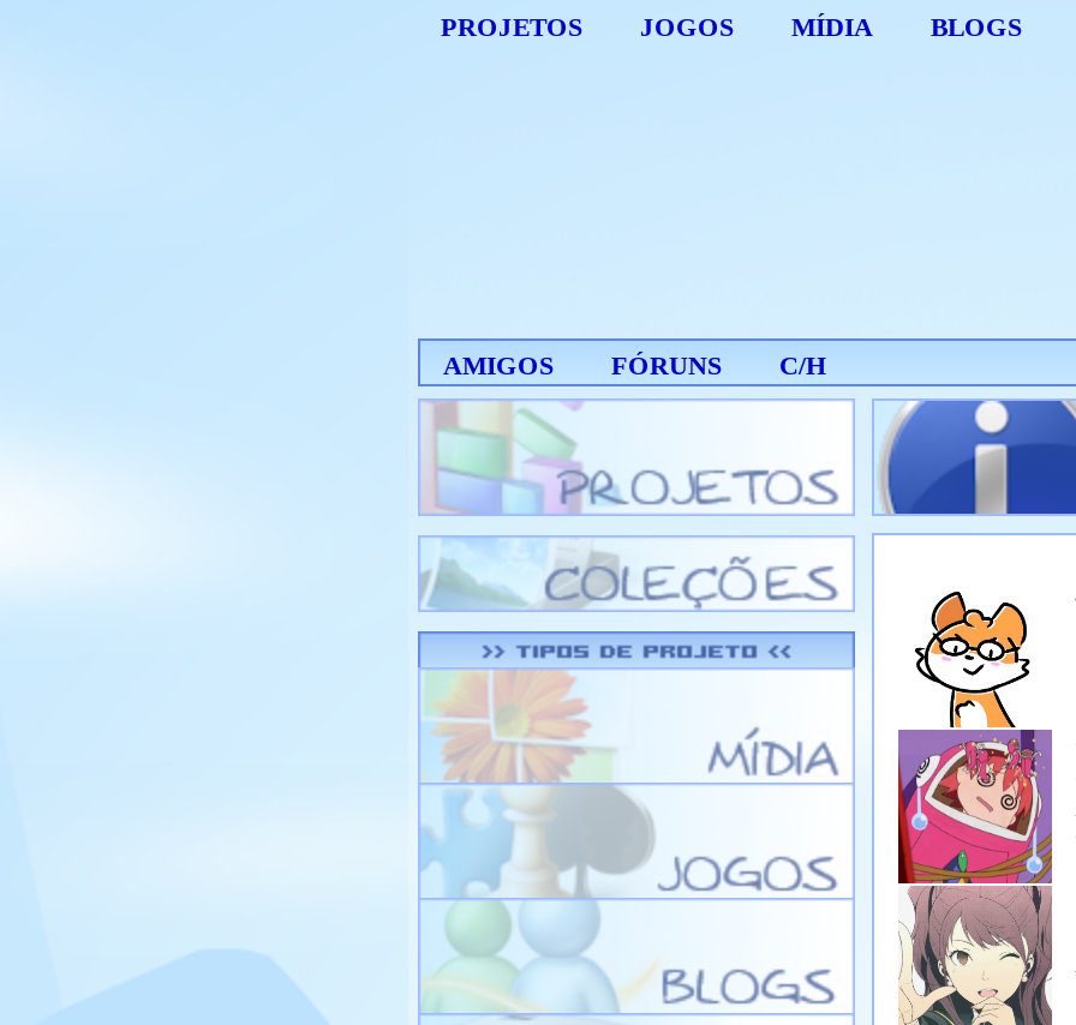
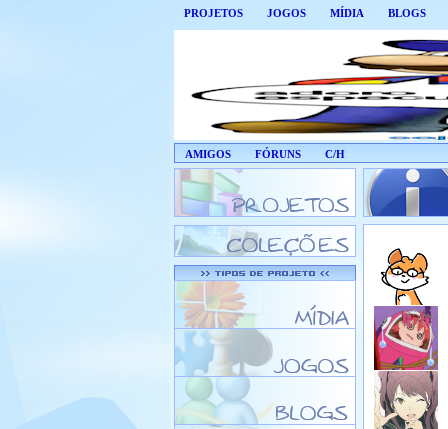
none -> [174,30,445,141] [image]

